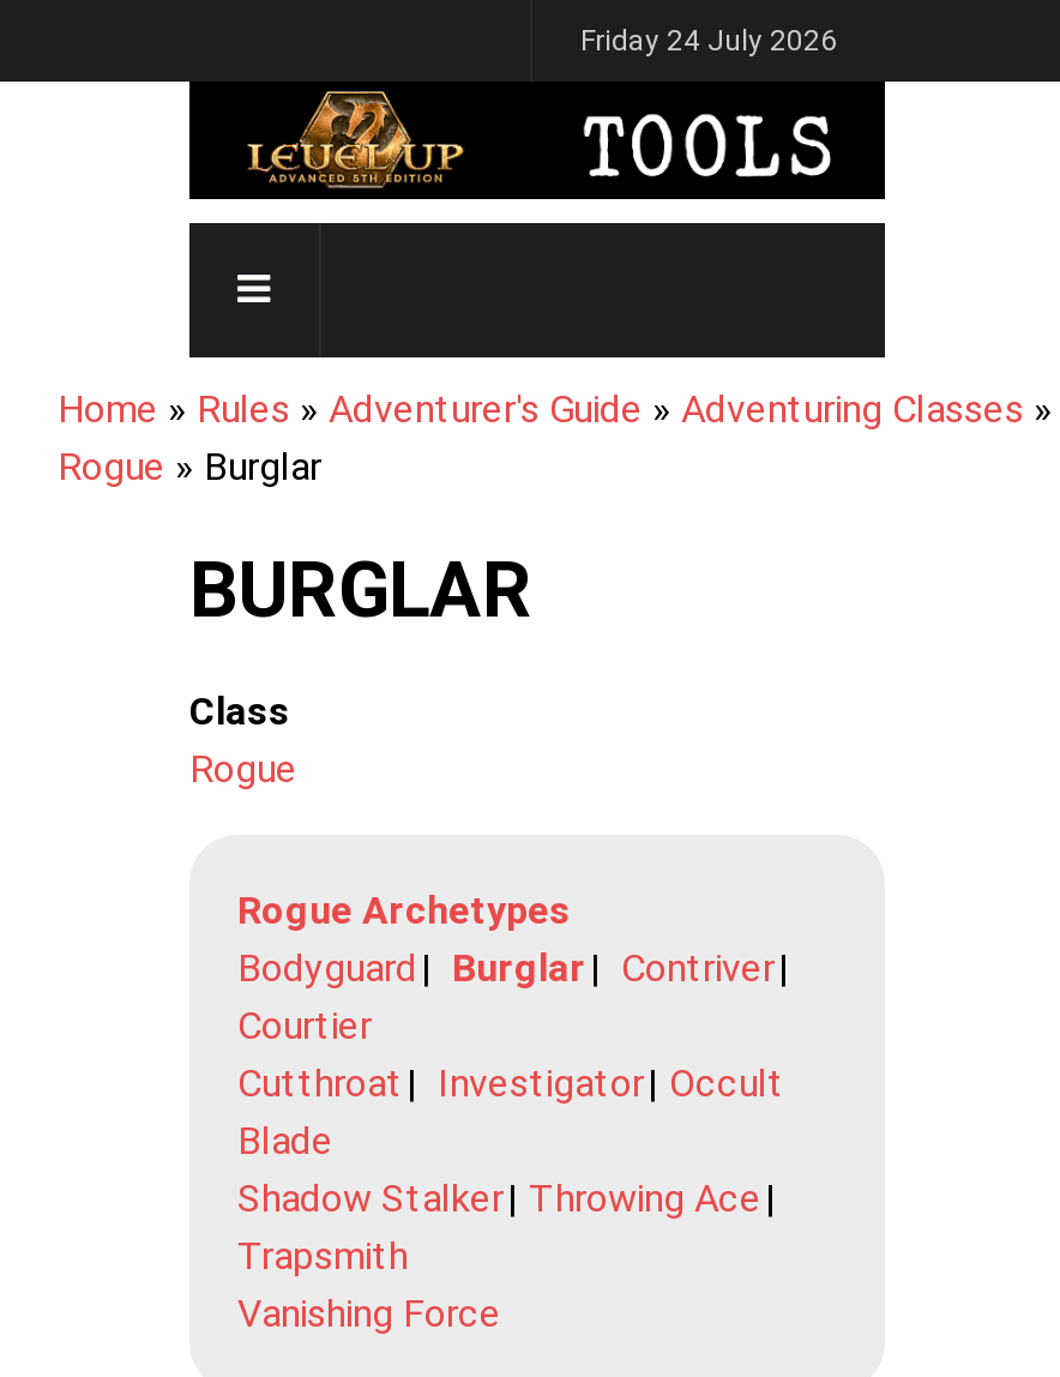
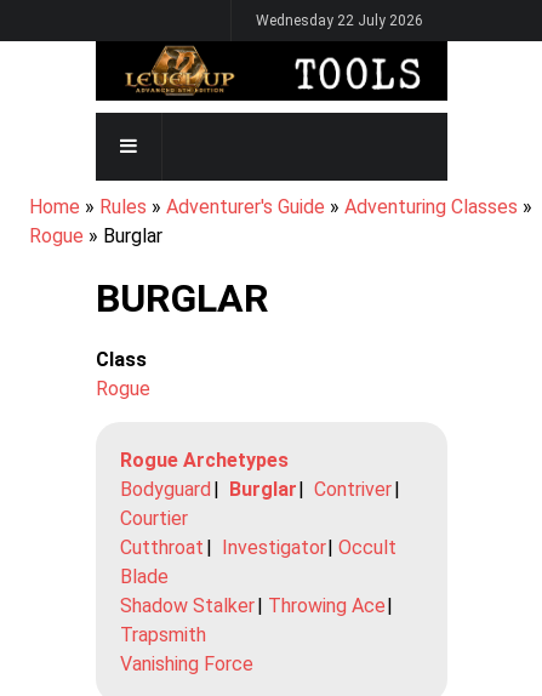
[580,24,837,58] Friday 24 July 2026 -> [256,12,423,29] Wednesday 22 July 2026

